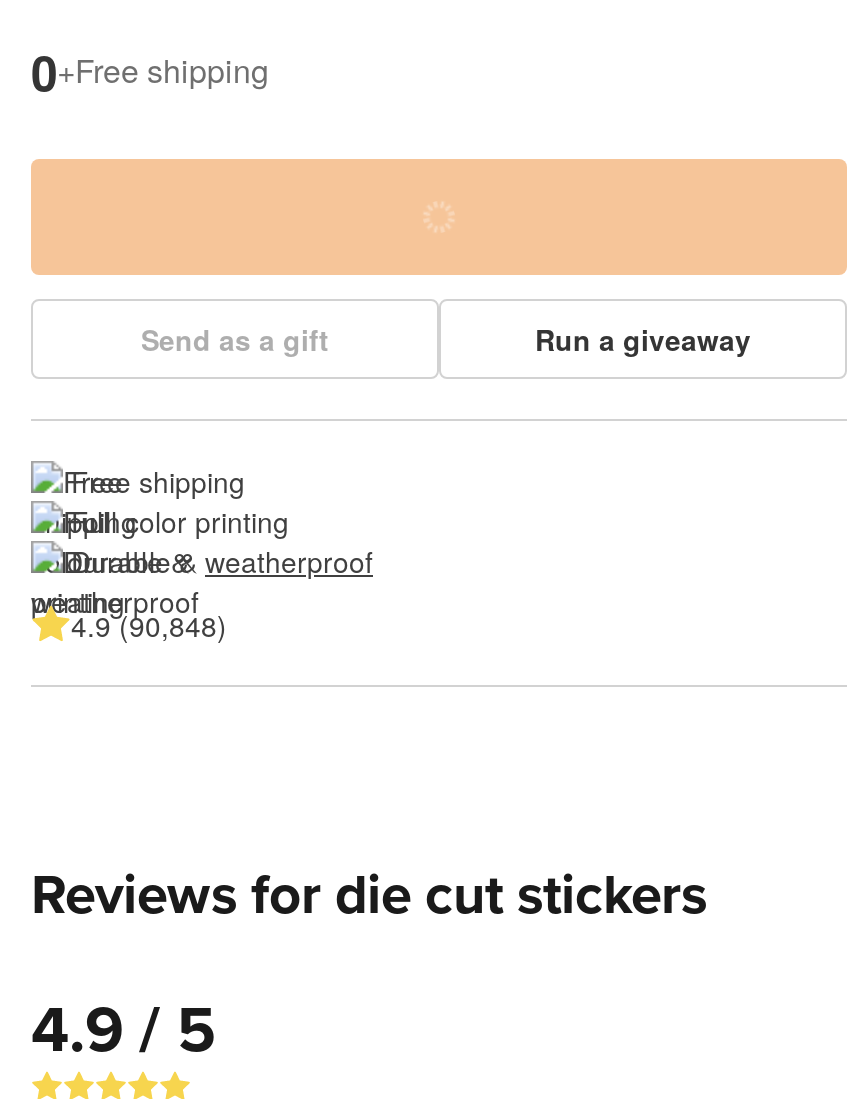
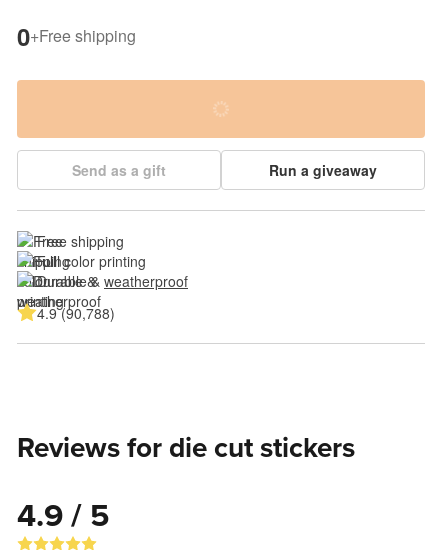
[71,604,227,644] 4.9 (90,848) -> [37,303,115,323] 4.9 (90,788)

